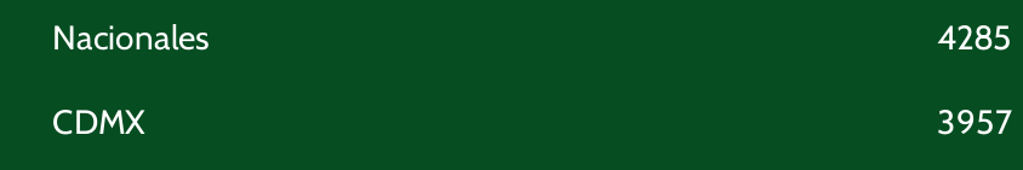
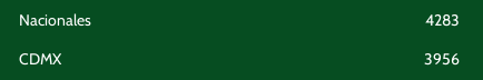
[937,15,1012,58] 4285 -> [425,10,460,30] 4283
[937,99,1012,143] 3957 -> [424,49,460,69] 3956

